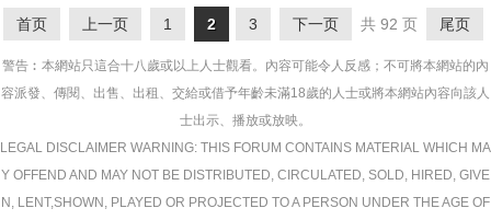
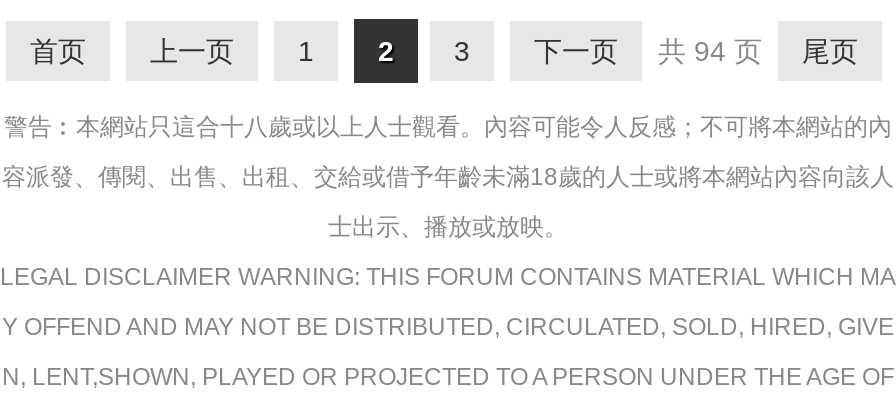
[16,15,470,33] 首页 上一页 1 2 3 下一页 共 92 页 尾页 -> [30,35,858,67] 首页 上一页 1 2 3 下一页 共 94 页 尾页

